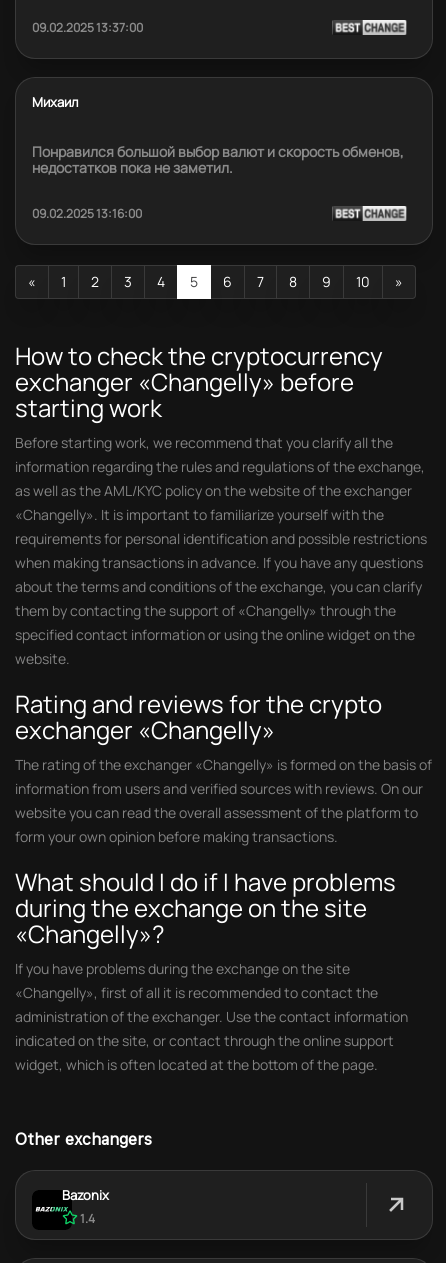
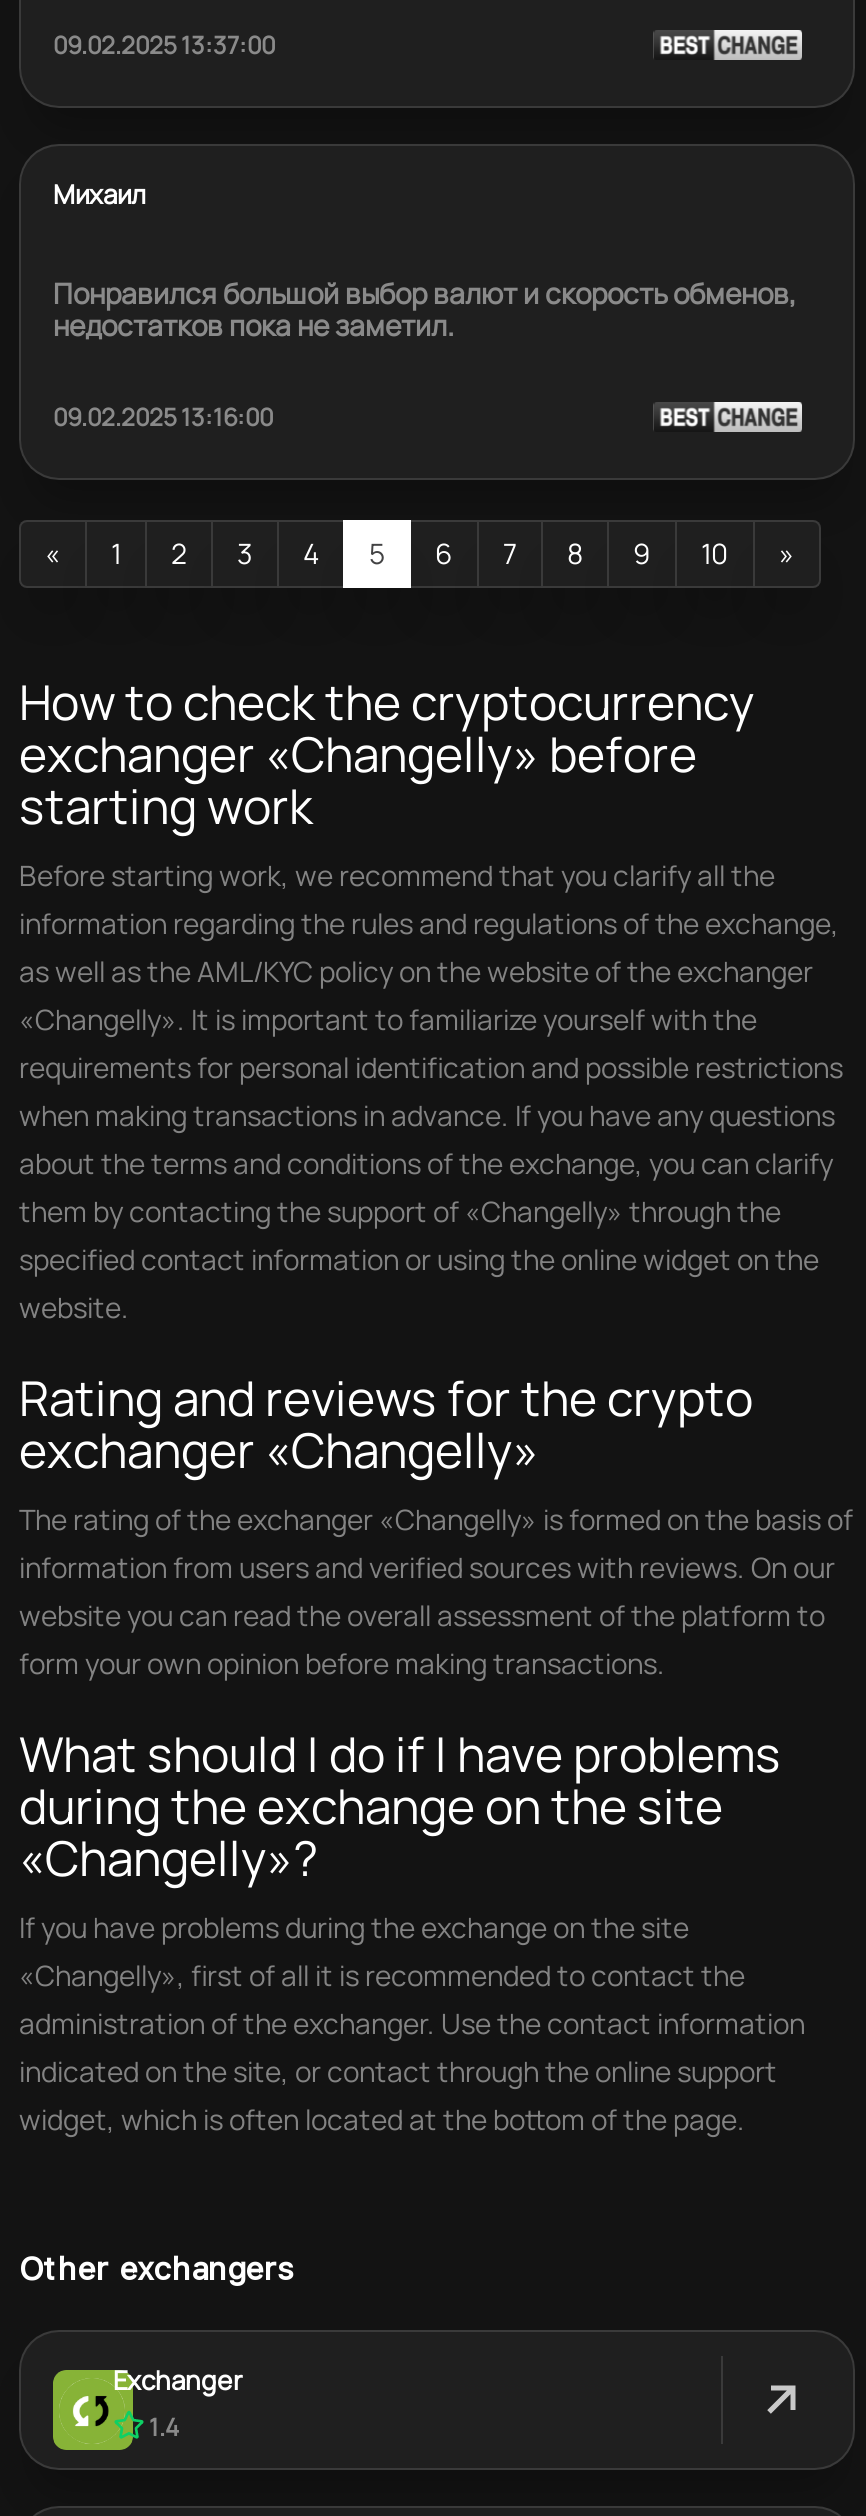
[32,1186,109,1230] [image] | Bazonix -> [51,2362,243,2452] [image] | Exchanger

